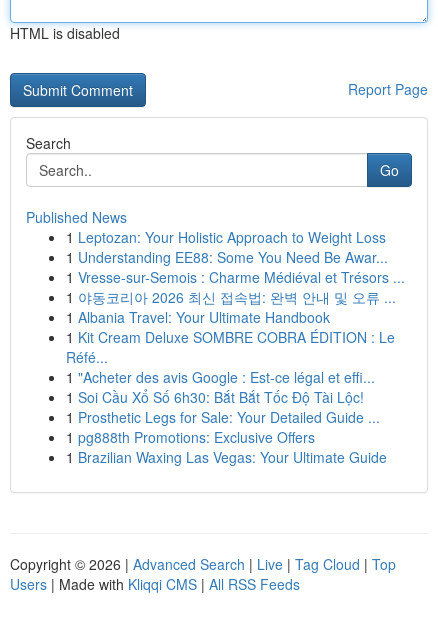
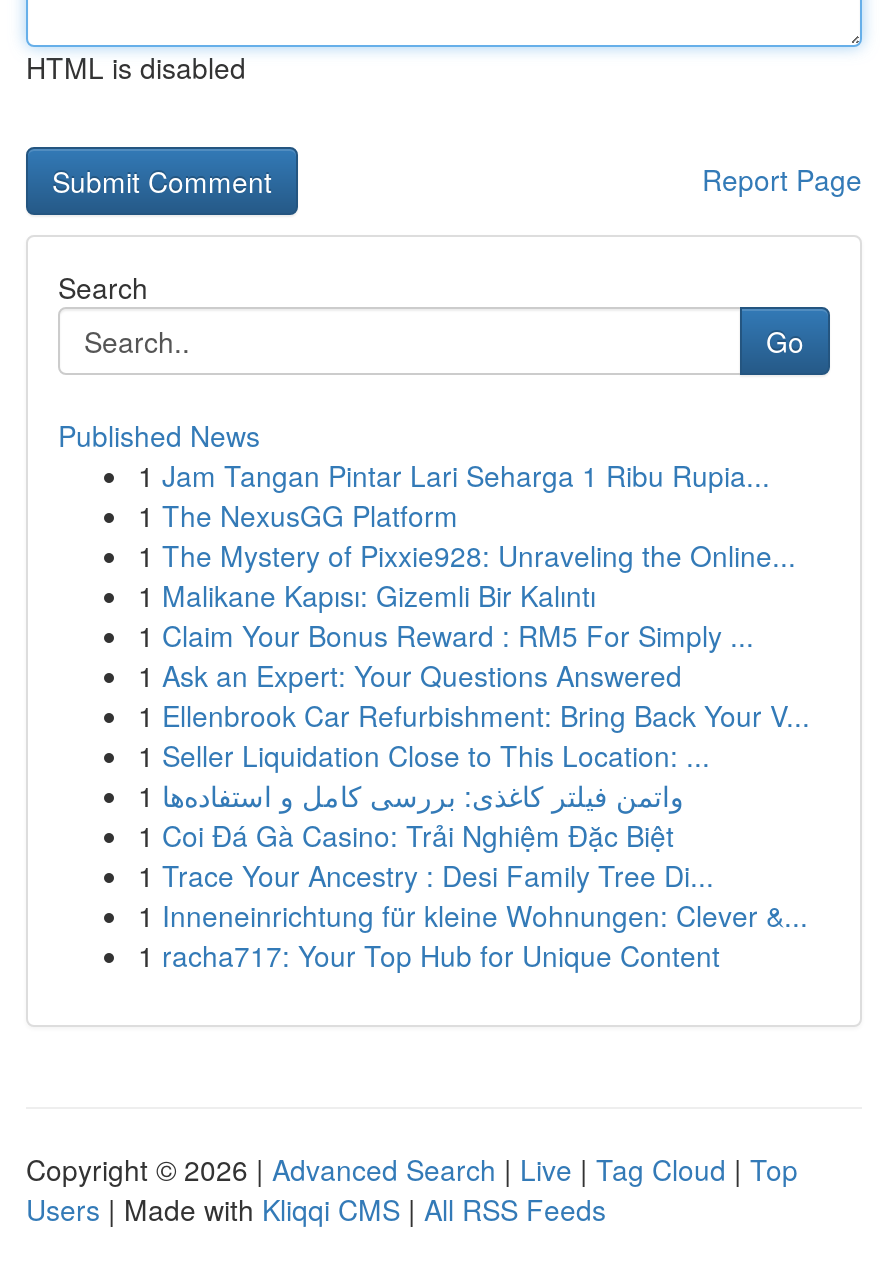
[66,227,405,467] 1 Leptozan: Your Holistic Approach to Weight Loss | 1 Understanding EE88: Some You Need Be Awar... | 1 Vresse-sur-Semois : Charme Médiéval et Trésors ... | 1 야동코리아 2026 최신 접속법: 완벽 안내 및 오류 ... | 1 Albania Travel: Your Ultimate Handbook | 1 Kit Cream Deluxe SOMBRE COBRA ÉDITION : Le | Réfé... | 1 "Acheter des avis Google : Est-ce légal et effi... | 1 Soi Cầu Xổ Số 6h30: Bắt Bắt Tốc Độ Tài Lộc! | 1 Prosthetic Legs for Sale: Your Detailed Guide ... | 1 pg888th Promotions: Exclusive Offers | 1 Brazilian Waxing Las Vegas: Your Ultimate Guide -> [138,455,810,975] 1 Jam Tangan Pintar Lari Seharga 1 Ribu Rupia... | 1 The NexusGG Platform | 1 The Mystery of Pixxie928: Unraveling the Online... | 1 Malikane Kapısı: Gizemli Bir Kalıntı | 1 Claim Your Bonus Reward : RM5 For Simply ... | 1 Ask an Expert: Your Questions Answered | 1 Ellenbrook Car Refurbishment: Bring Back Your V... | 1 Seller Liquidation Close to This Location: ... | 1 واتمن فیلتر کاغذی: بررسی کامل و استفاده‌ها | 1 Coi Đá Gà Casino: Trải Nghiệm Đặc Biệt | 1 Trace Your Ancestry : Desi Family Tree Di... | 1 Inneneinrichtung für kleine Wohnungen: Clever &... | 1 racha717: Your Top Hub for Unique Content

